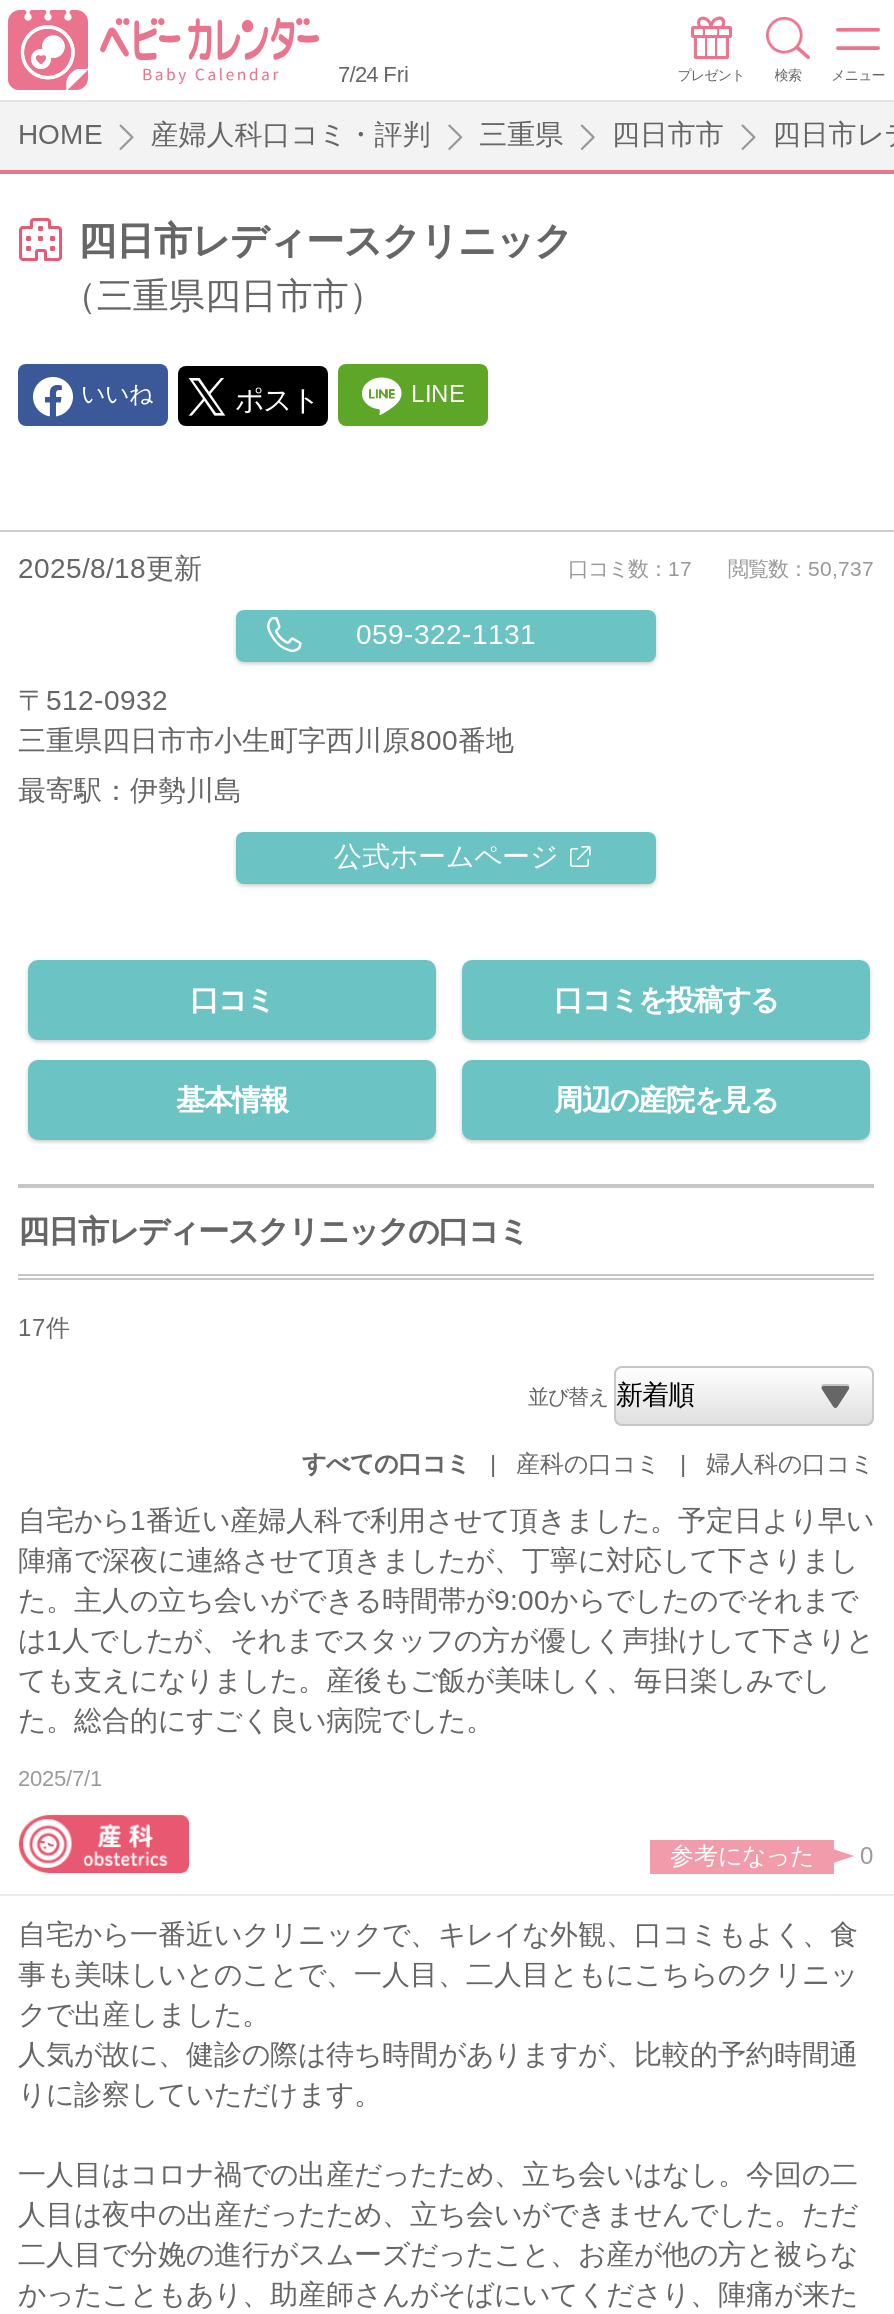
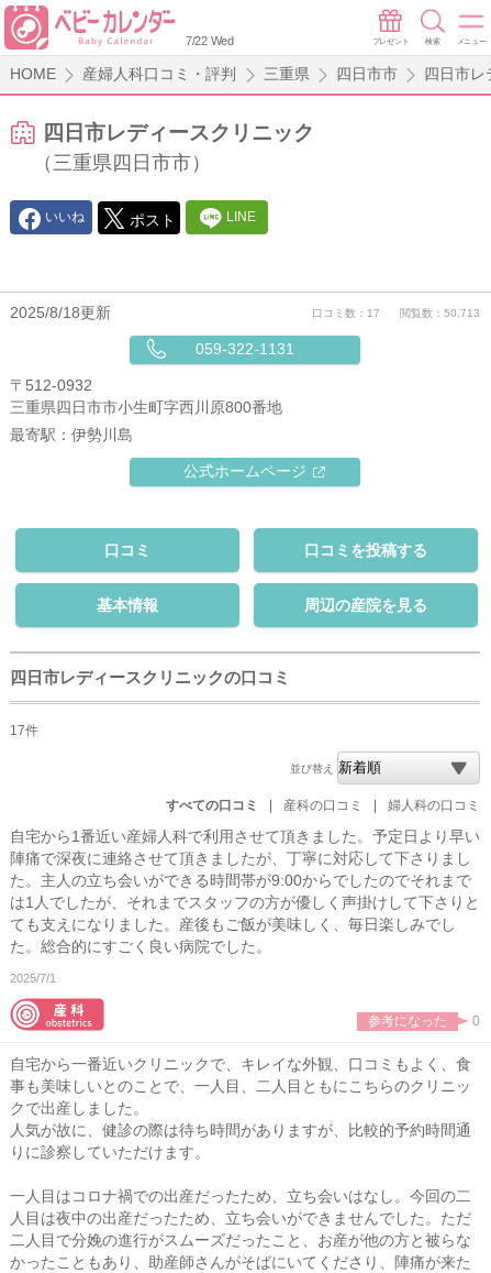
[338,62,408,86] 7/24 Fri -> [186,34,234,47] 7/22 Wed
[568,558,874,580] 口コミ数：17 閲覧数：50,737 -> [312,307,480,319] 口コミ数：17 閲覧数：50,713

